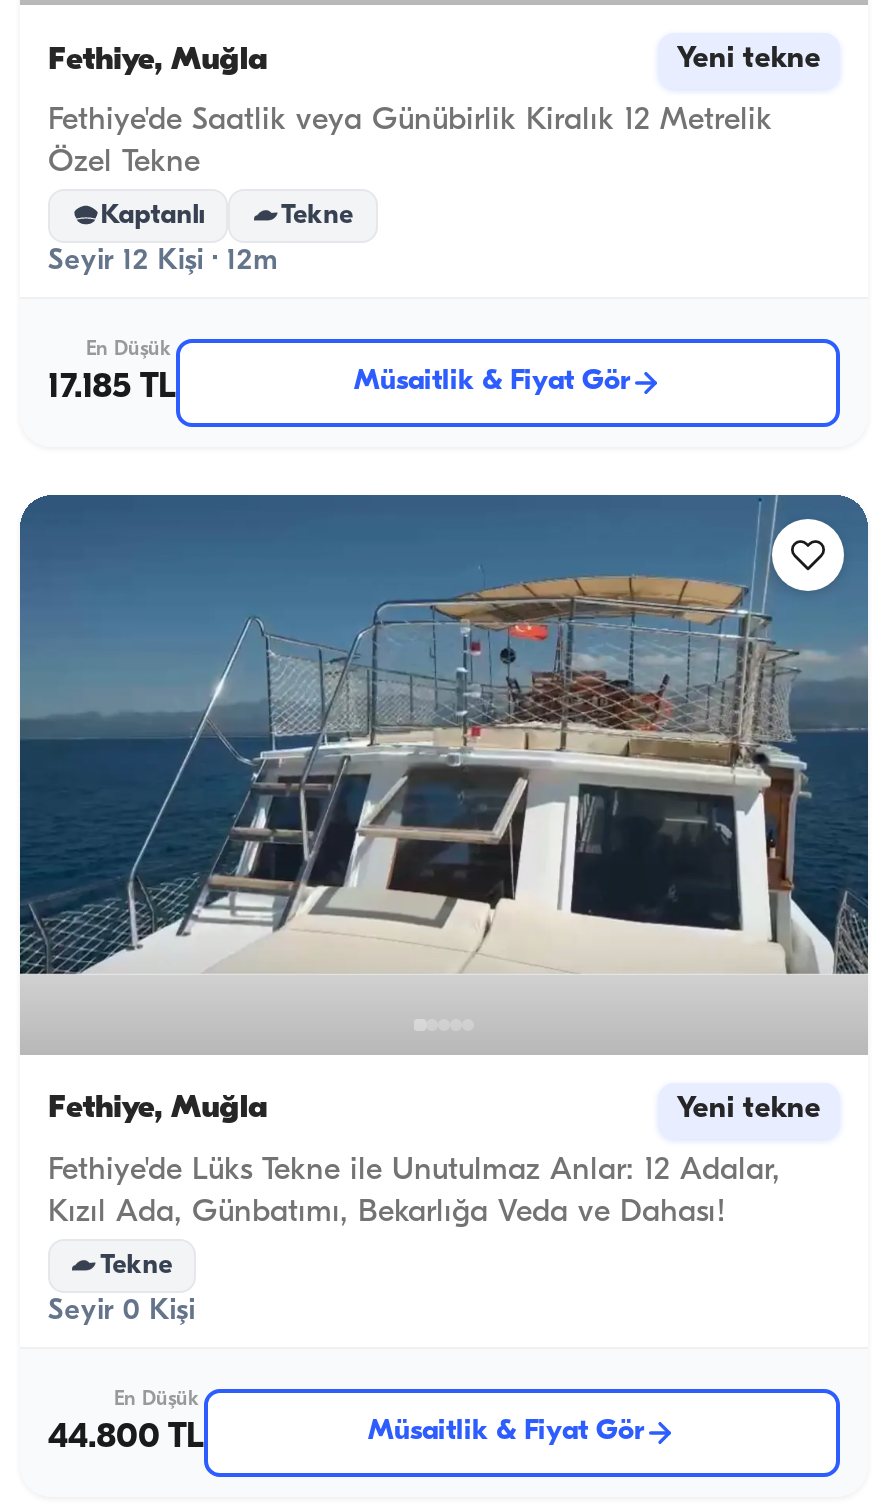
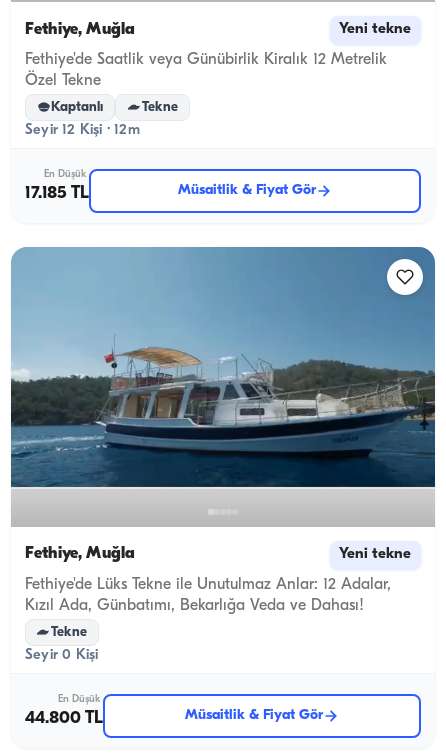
[18,495,870,975] [image] -> [11,247,436,488] [image]

